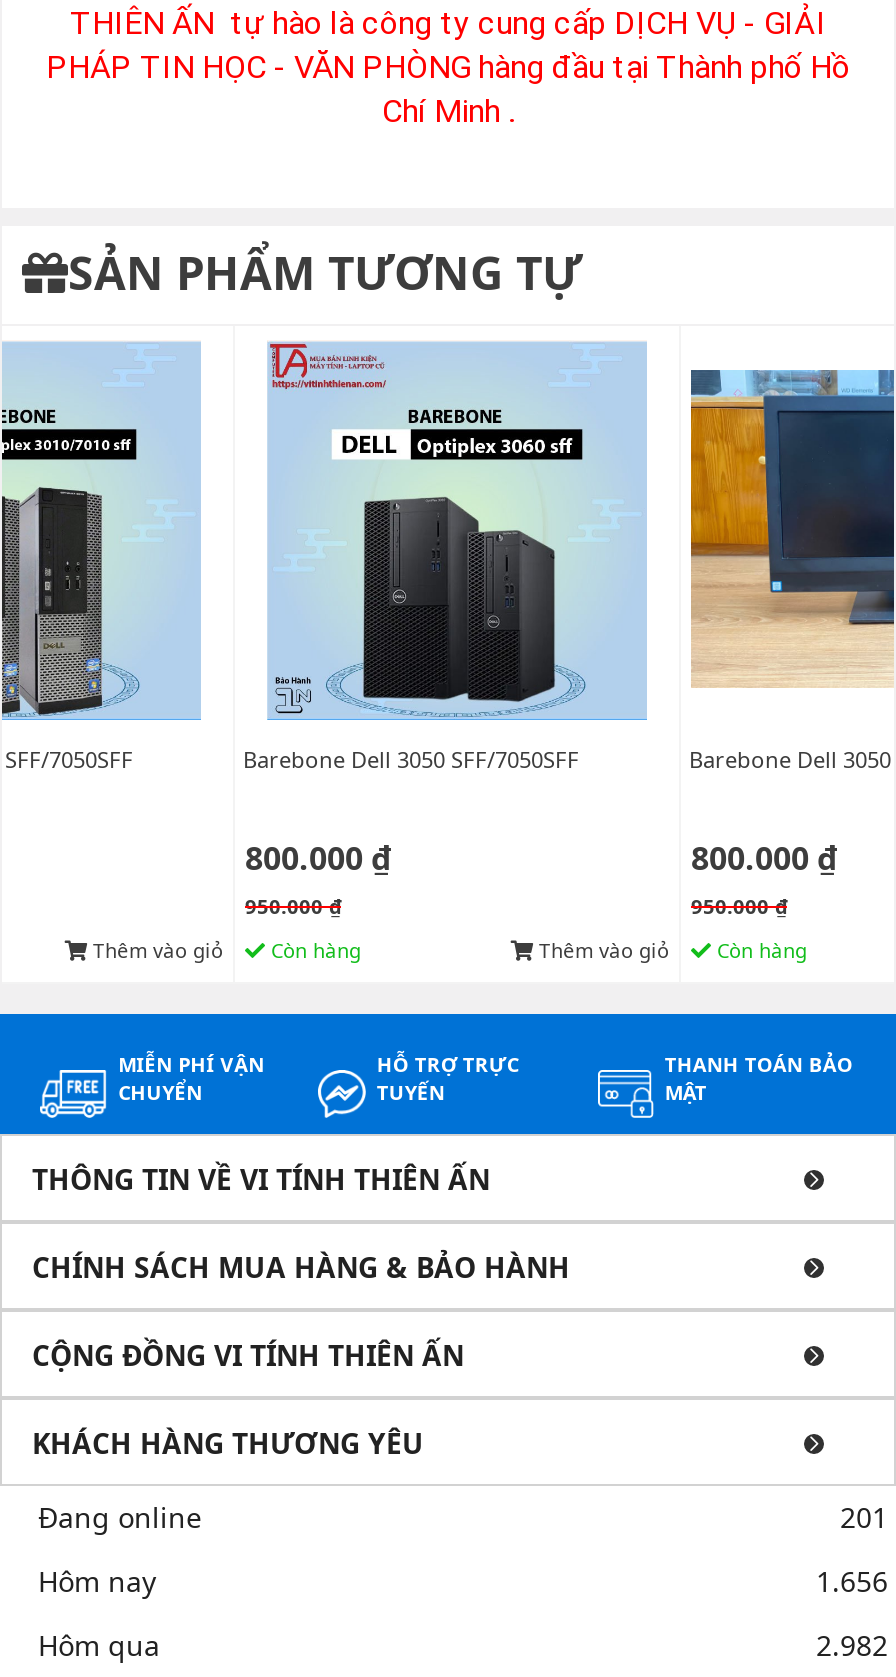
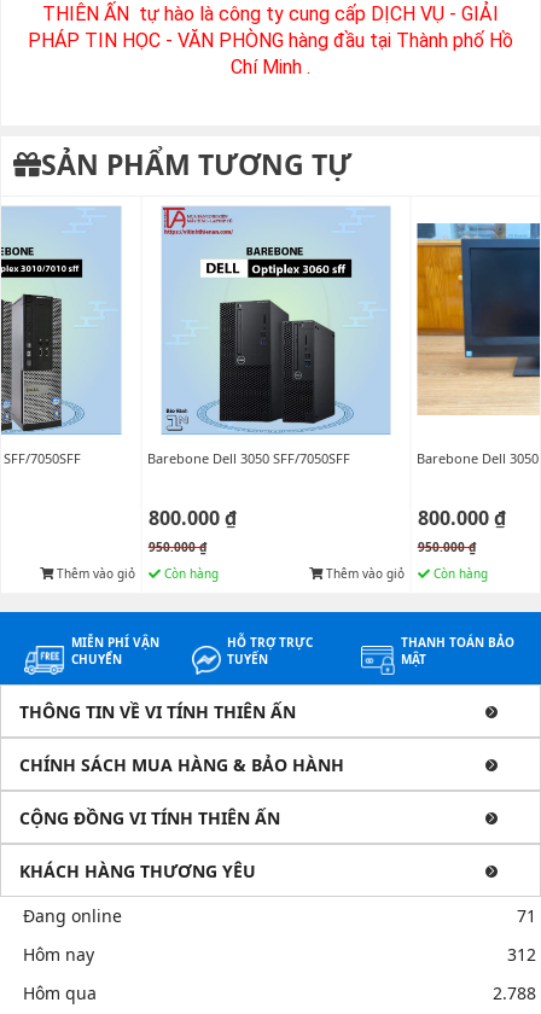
[840,1498,888,1536] 201 -> [517,904,536,927] 71
[816,1562,888,1600] 1.656 -> [507,943,536,965] 312
[816,1626,888,1664] 2.982 -> [493,981,536,1004] 2.788

